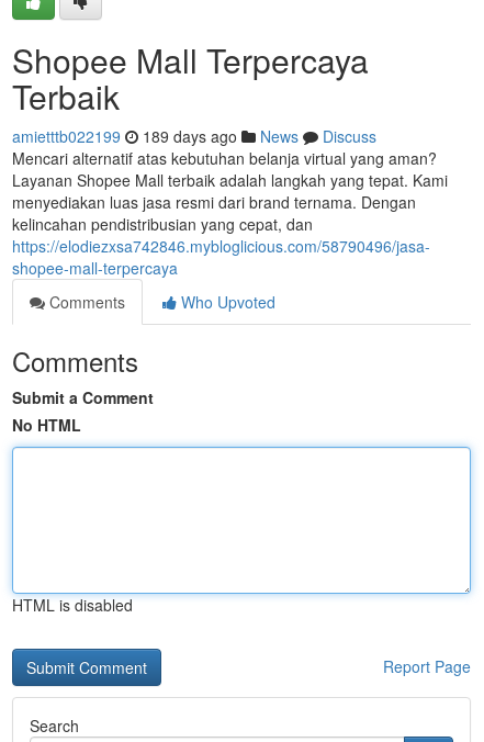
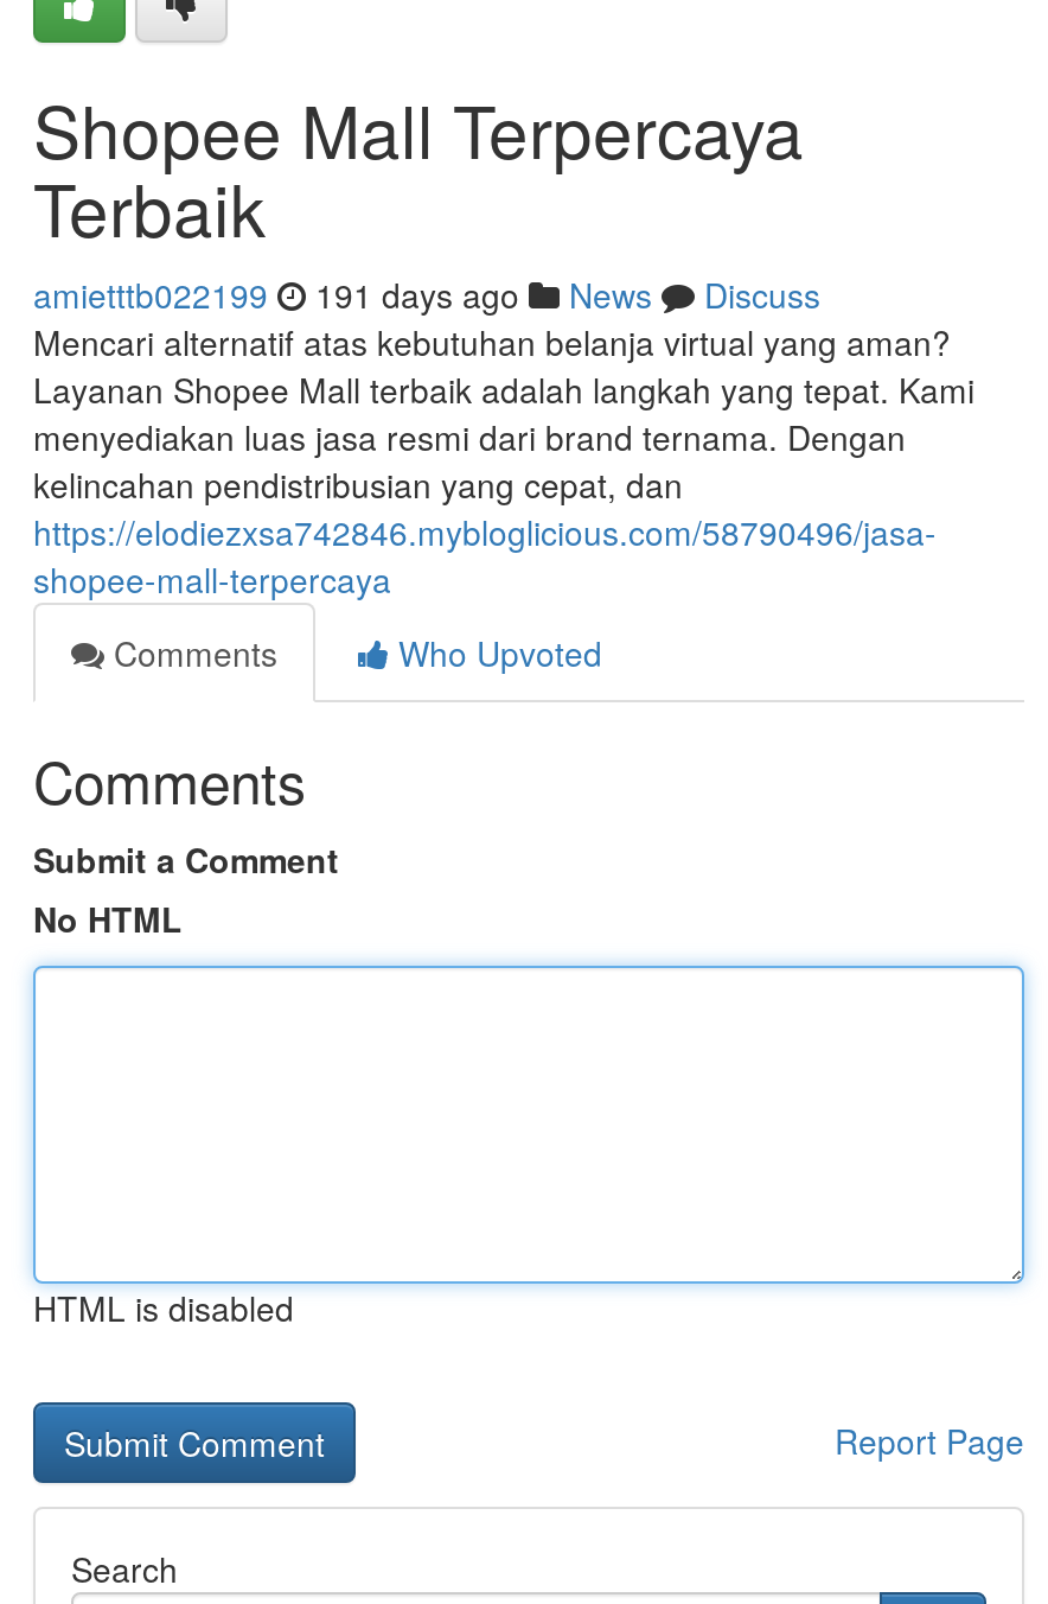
[12,125,376,147] amietttb022199 189 days ago News Discuss -> [33,270,820,318] amietttb022199 191 days ago News Discuss

